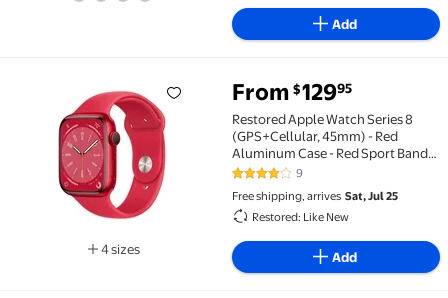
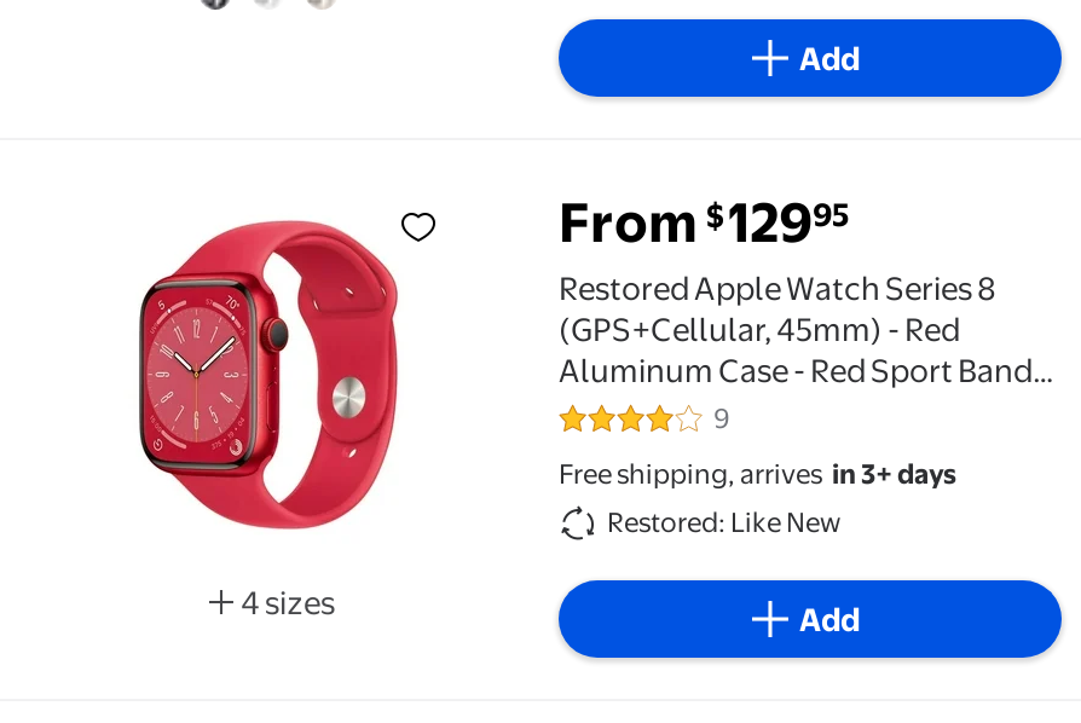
[232,189,398,203] Free shipping, arrives Sat, Jul 25 -> [559,456,958,490] Free shipping, arrives in 3+ days

